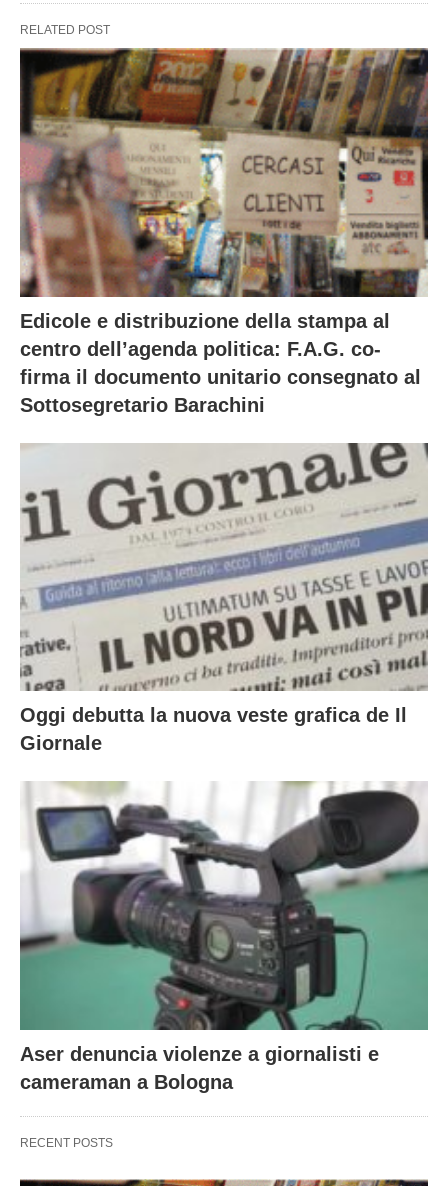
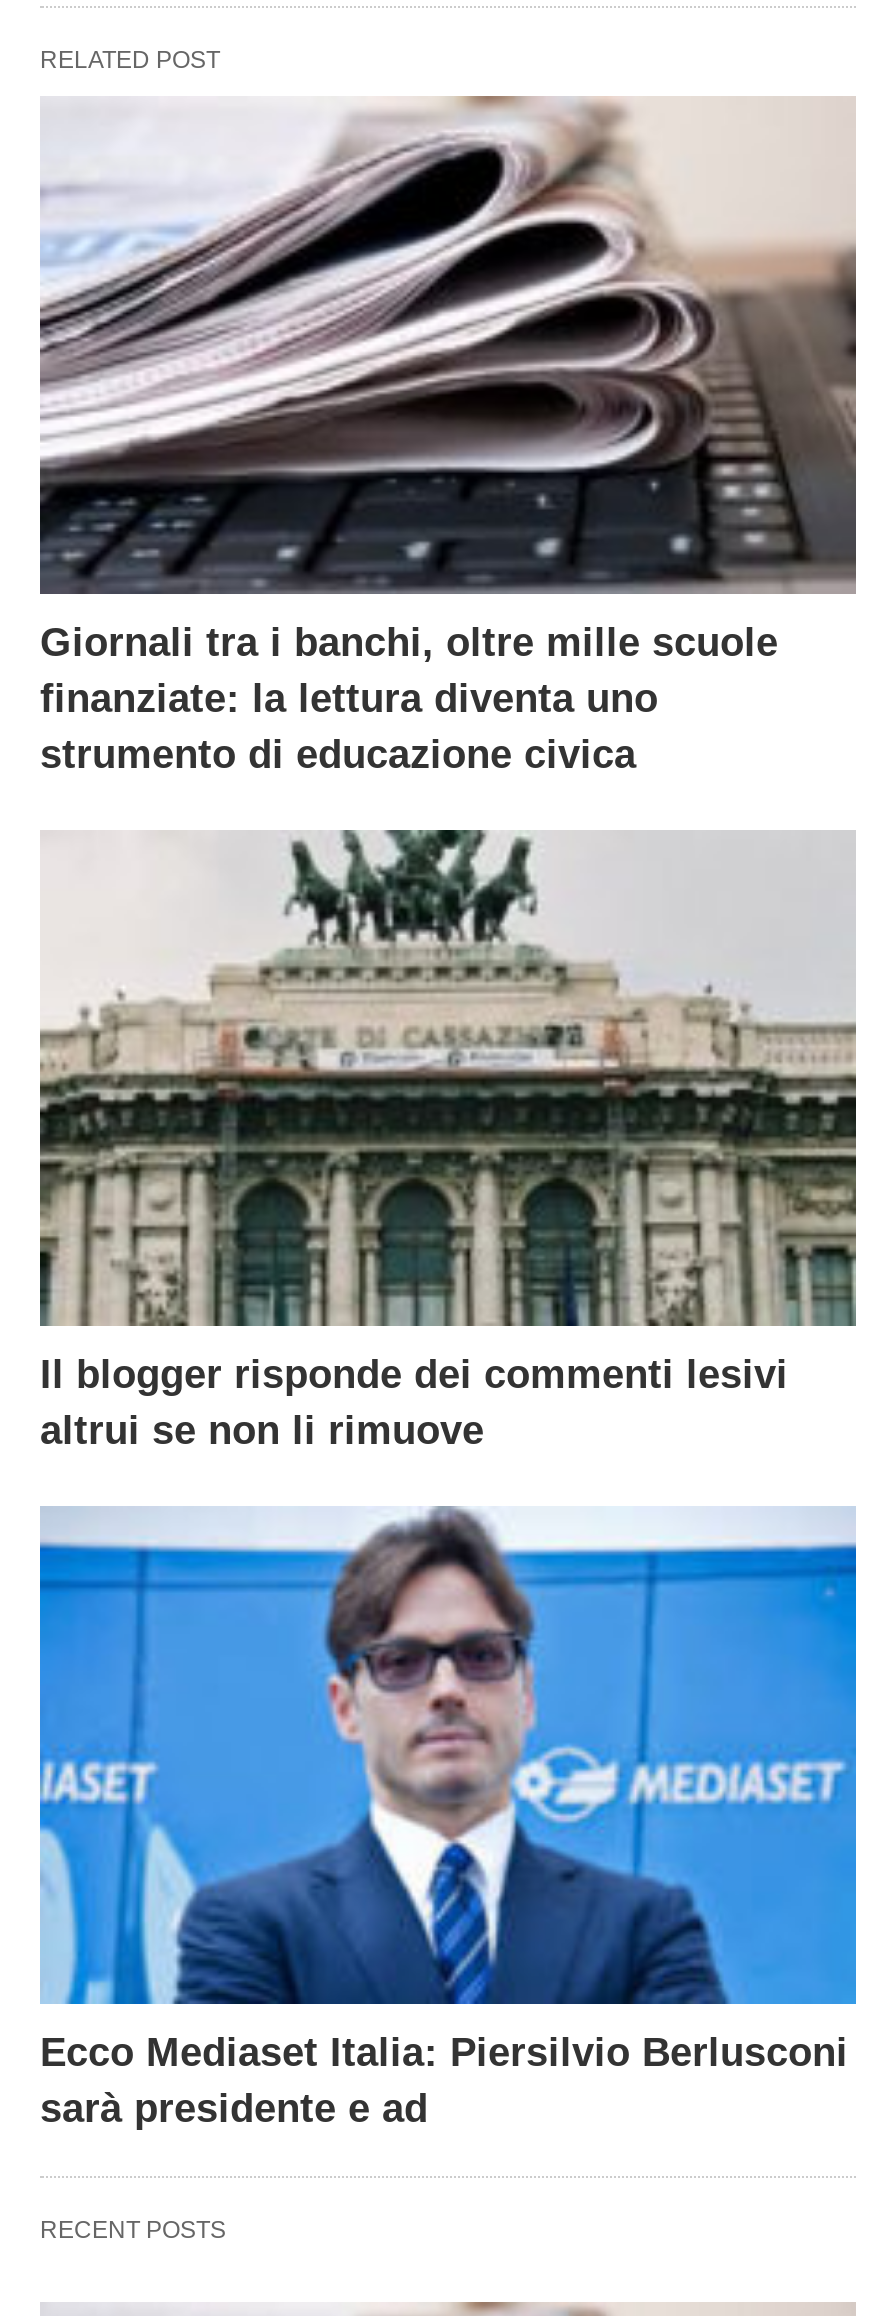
[19,47,429,416] [image] | Edicole e distribuzione della stampa al | centro dell’agenda politica: F.A.G. co- | firma il documento unitario consegnato al | Sottosegretario Barachini -> [38,96,858,776] [image] | Giornali tra i banchi, oltre mille scuole | finanziate: la lettura diventa uno | strumento di educazione civica
[20,443,428,754] [image] | Oggi debutta la nuova veste grafica de Il | Giornale -> [38,832,858,1453] [image] | Il blogger risponde dei commenti lesivi | altrui se non li rimuove
[19,780,429,1093] [image] | Aser denuncia violenze a giornalisti e | cameraman a Bologna -> [38,1504,858,2130] [image] | Ecco Mediaset Italia: Piersilvio Berlusconi | sarà presidente e ad

